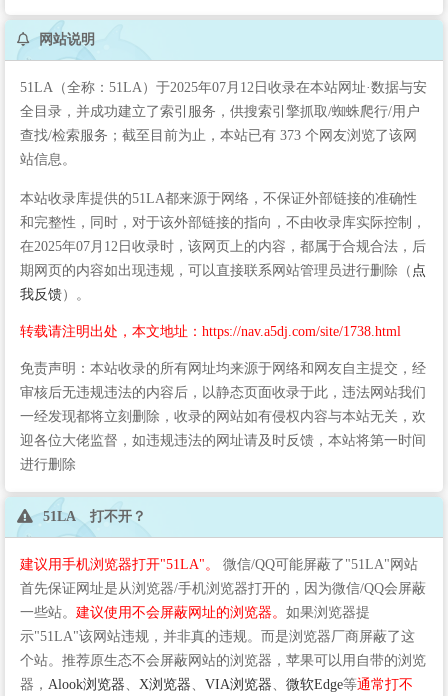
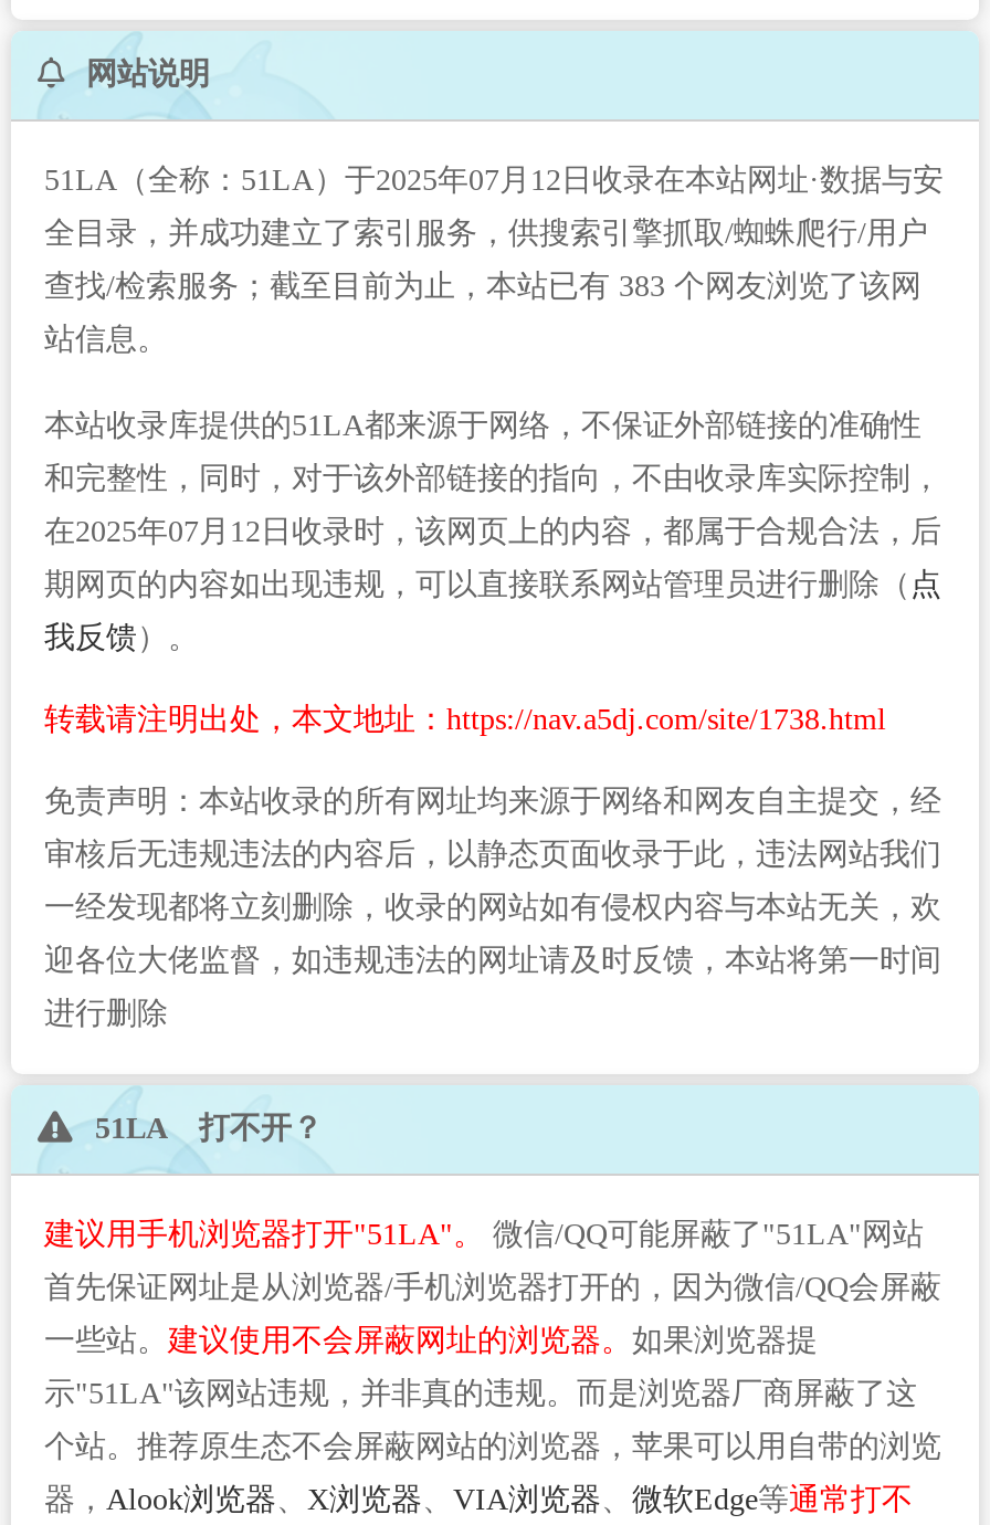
[20,128,417,143] 查找/检索服务；截至目前为止，本站已有 373 个网友浏览了该网 -> [44,269,921,303] 查找/检索服务；截至目前为止，本站已有 383 个网友浏览了该网

